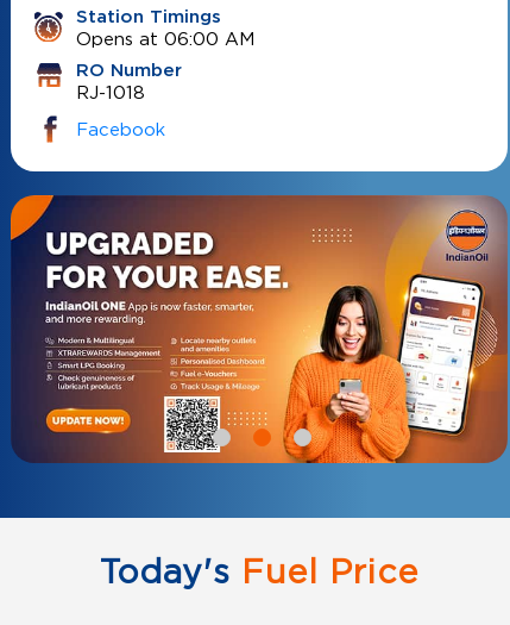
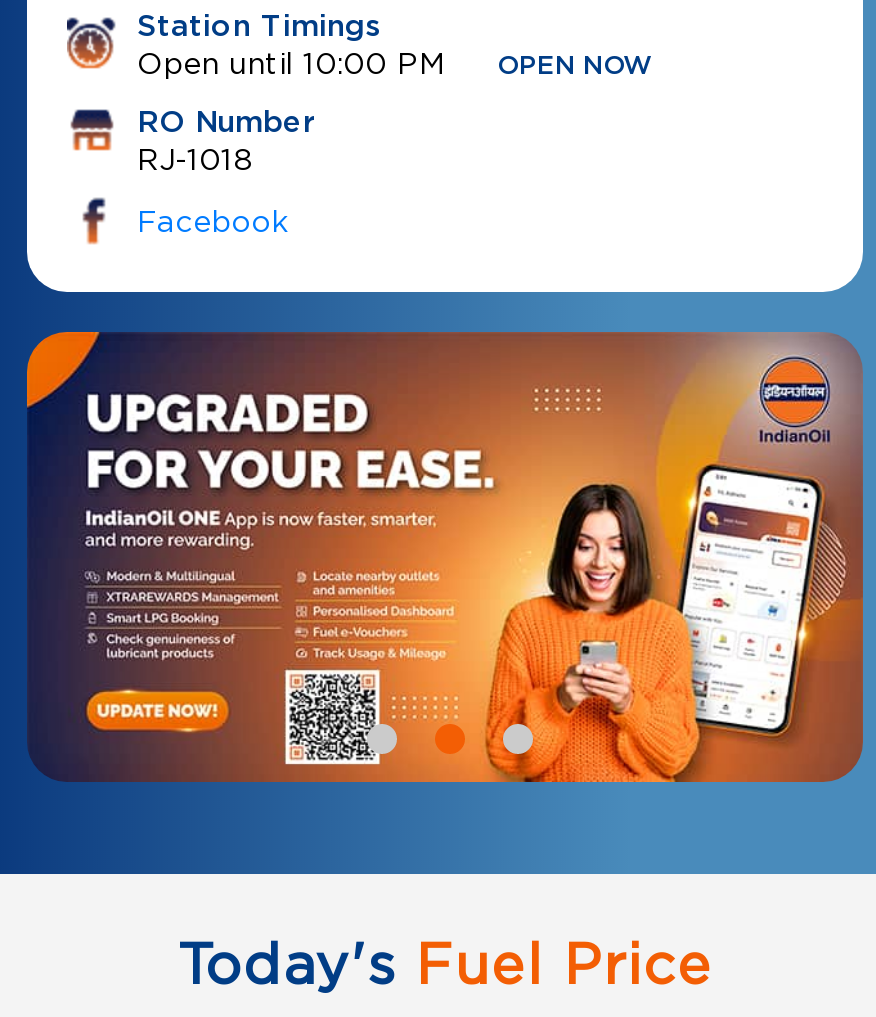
[76,29,254,48] Opens at 06:00 AM -> [137,46,653,80] Open until 10:00 PM | OPEN NOW

